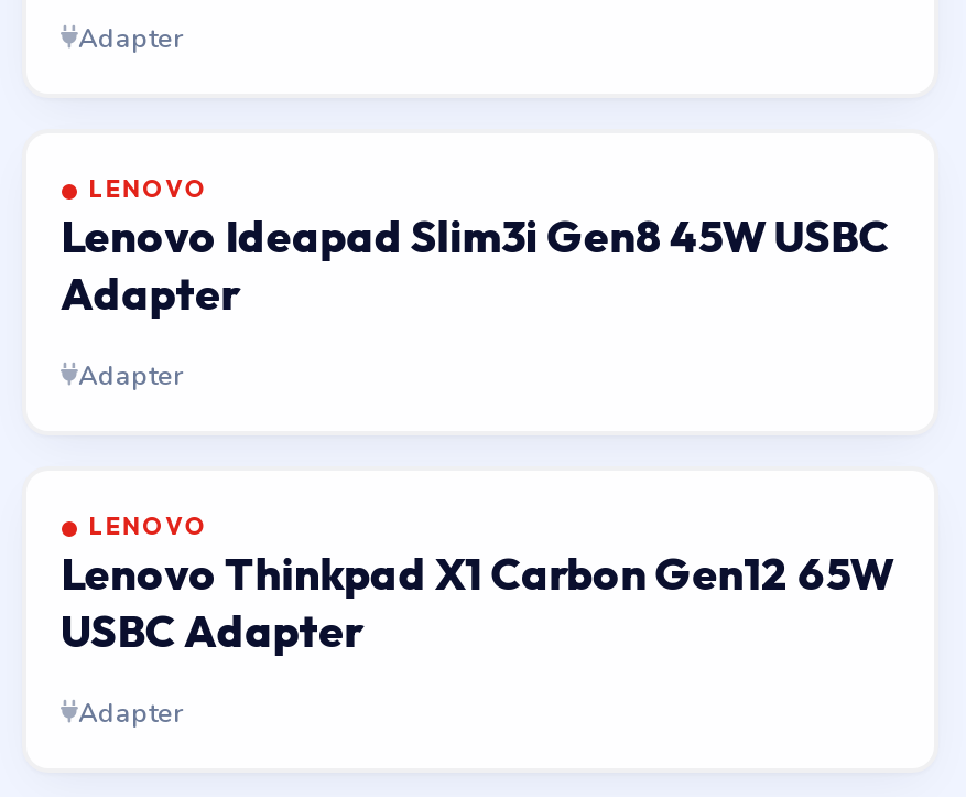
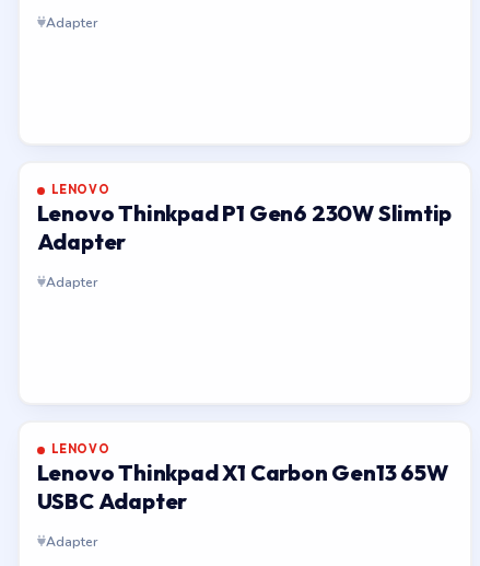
[61,208,889,263] Lenovo Ideapad Slim3i Gen8 45W USBC -> [37,199,452,227] Lenovo Thinkpad P1 Gen6 230W Slimtip
[61,545,893,600] Lenovo Thinkpad X1 Carbon Gen12 65W -> [37,459,448,486] Lenovo Thinkpad X1 Carbon Gen13 65W

